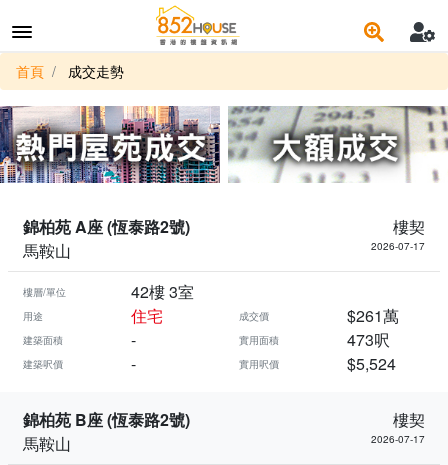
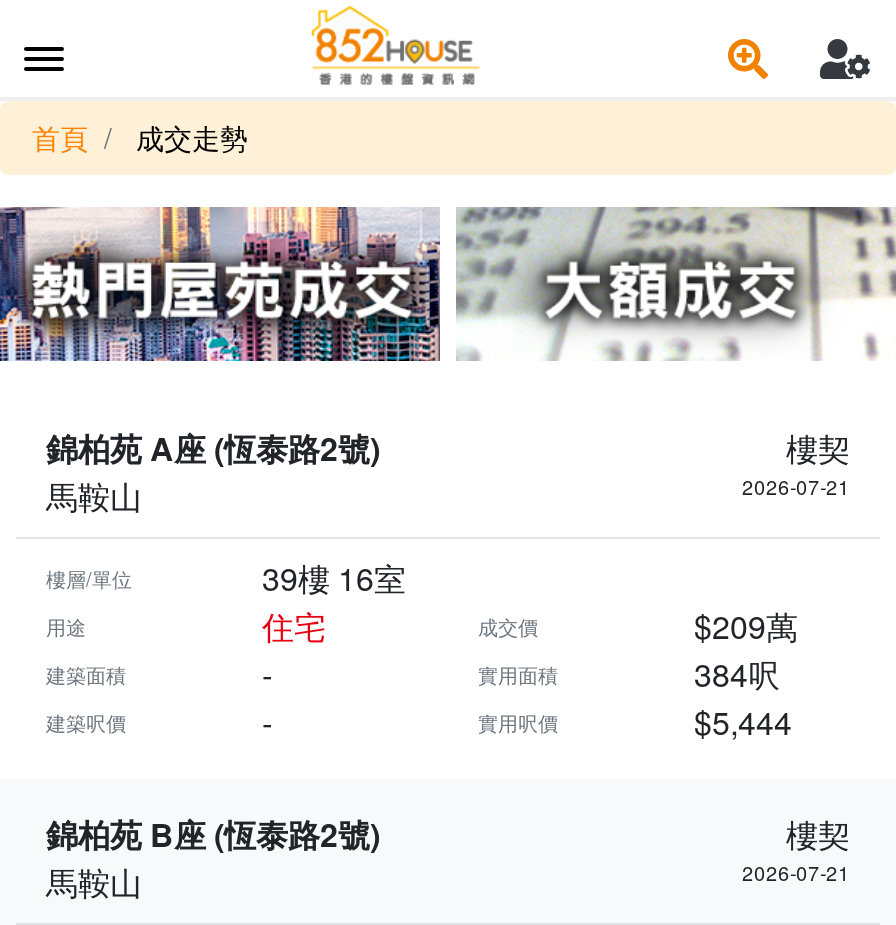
[371,239,425,253] 2026-07-17 -> [742,473,850,501] 2026-07-21
[131,280,194,303] 42樓 3室 -> [262,555,406,601] 39樓 16室
[347,304,399,327] $261萬 -> [694,603,798,649] $209萬
[347,328,390,351] 473呎 -> [694,651,780,697] 384呎
[347,352,396,375] $5,524 -> [694,699,792,745] $5,444
[371,432,425,446] 2026-07-17 -> [742,859,850,887] 2026-07-21

